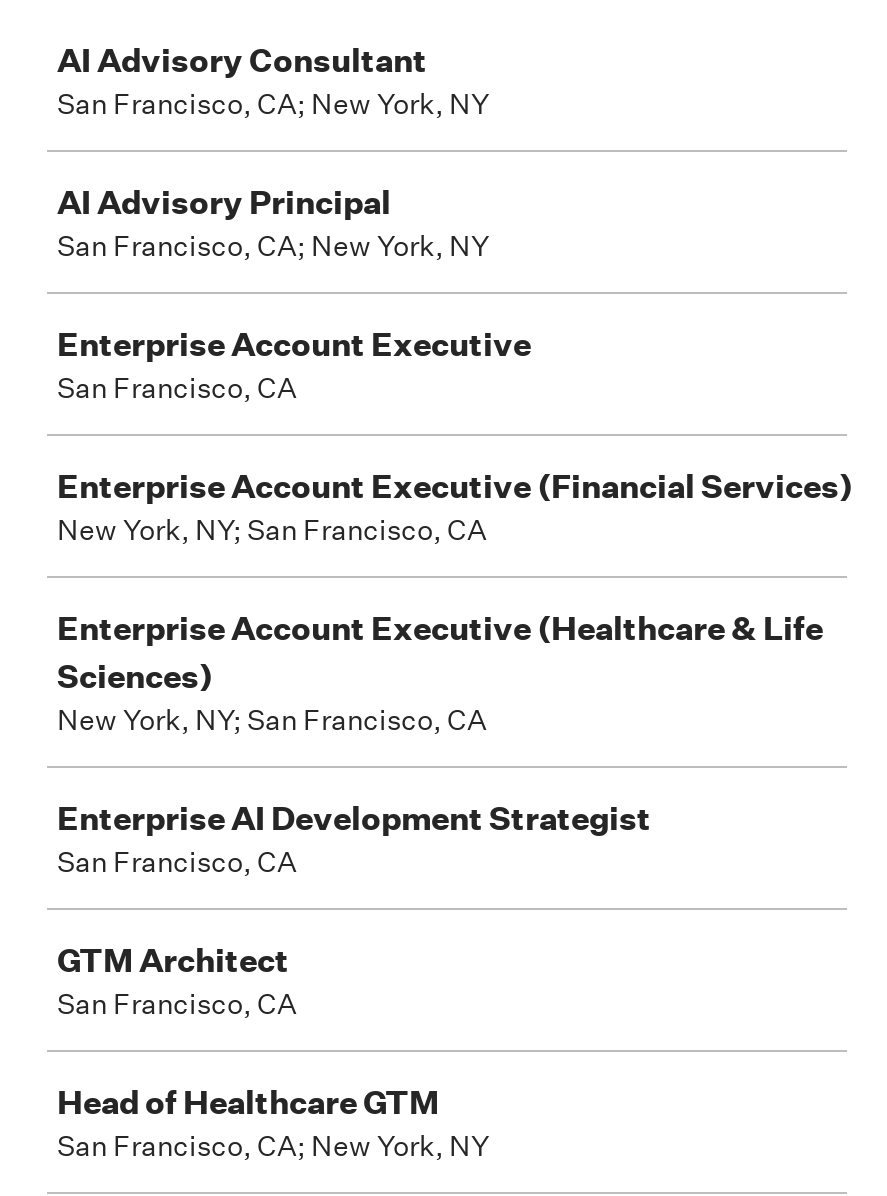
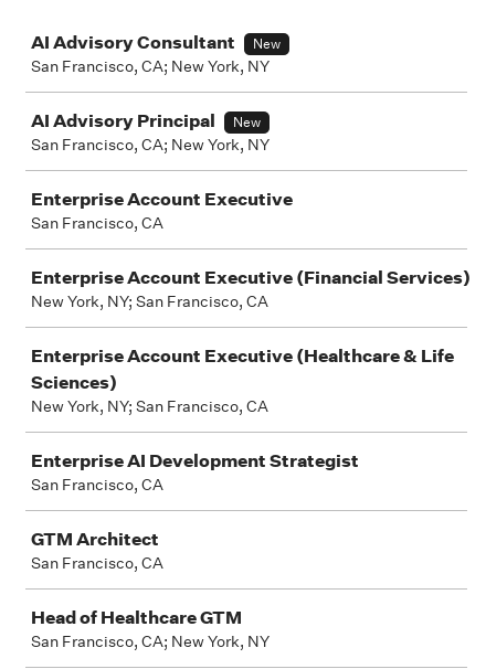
none -> [253,34,281,53] New
none -> [233,113,261,131] New

